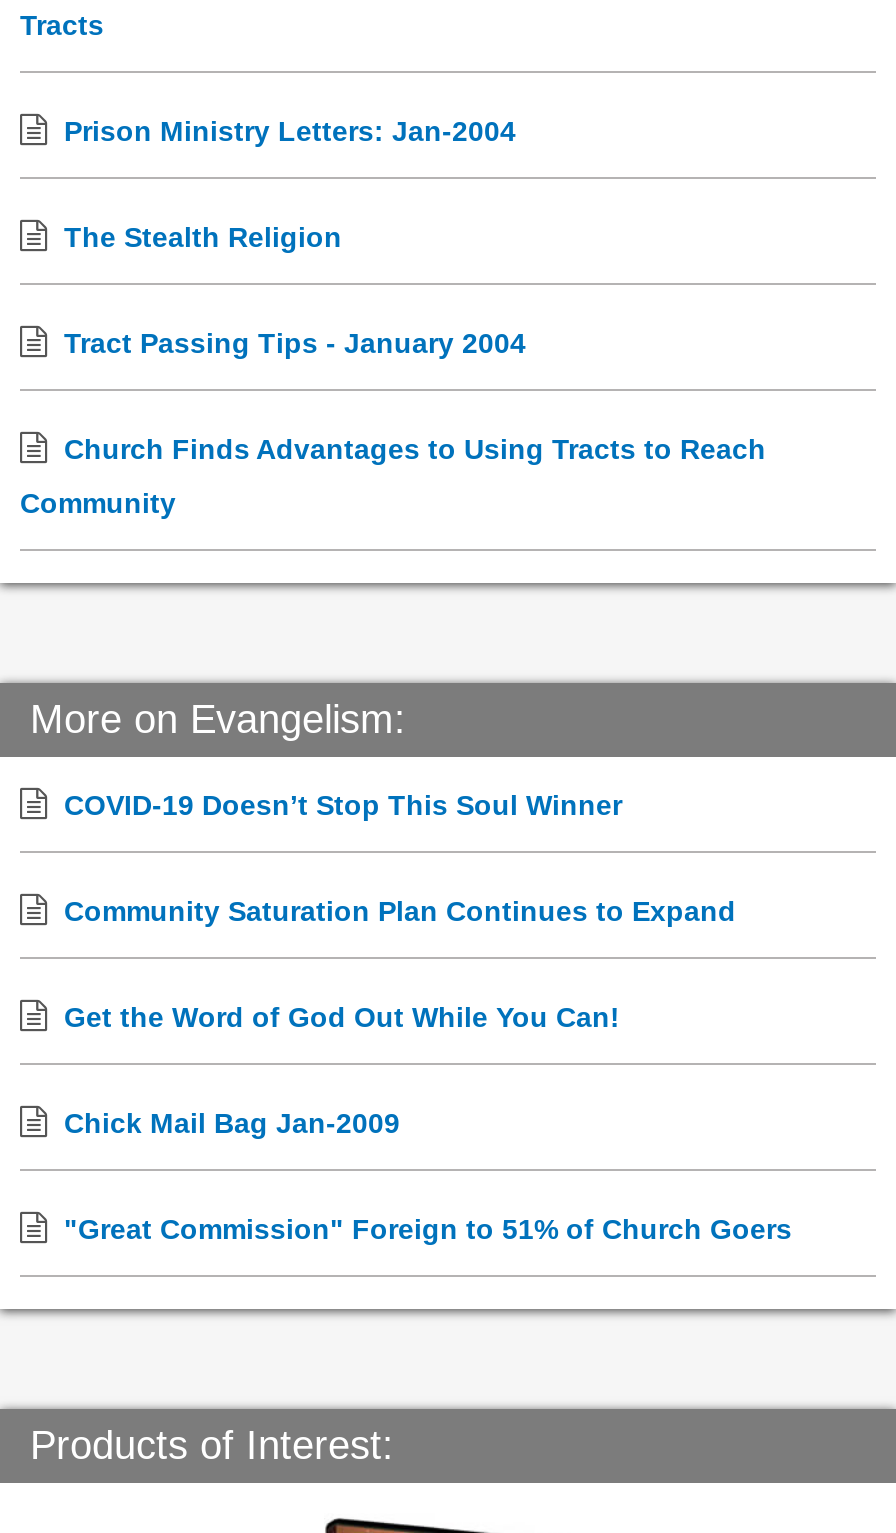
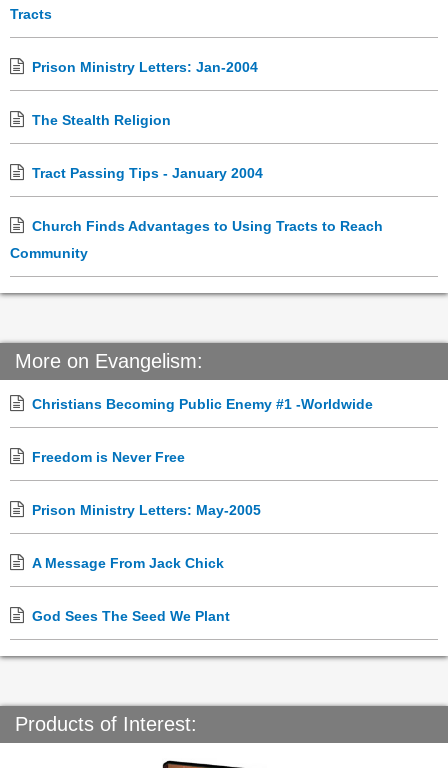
[64,790,622,822] COVID-19 Doesn’t Stop This Soul Winner -> [32,396,373,412] Christians Becoming Public Enemy #1 -Worldwide
[64,896,736,928] Community Saturation Plan Continues to Expand -> [32,449,185,465] Freedom is Never Free
[64,1002,620,1034] Get the Word of God Out While You Can! -> [32,502,261,518] Prison Ministry Letters: May-2005
[64,1108,400,1140] Chick Mail Bag Jan-2009 -> [32,555,224,571] A Message From Jack Chick
[64,1214,792,1246] "Great Commission" Foreign to 51% of Church Goers -> [32,608,230,624] God Sees The Seed We Plant

